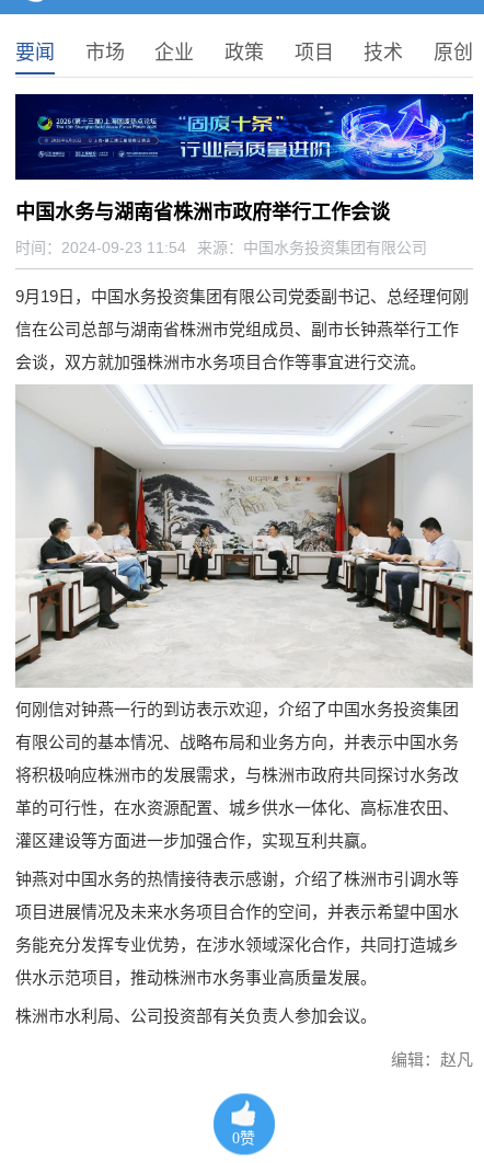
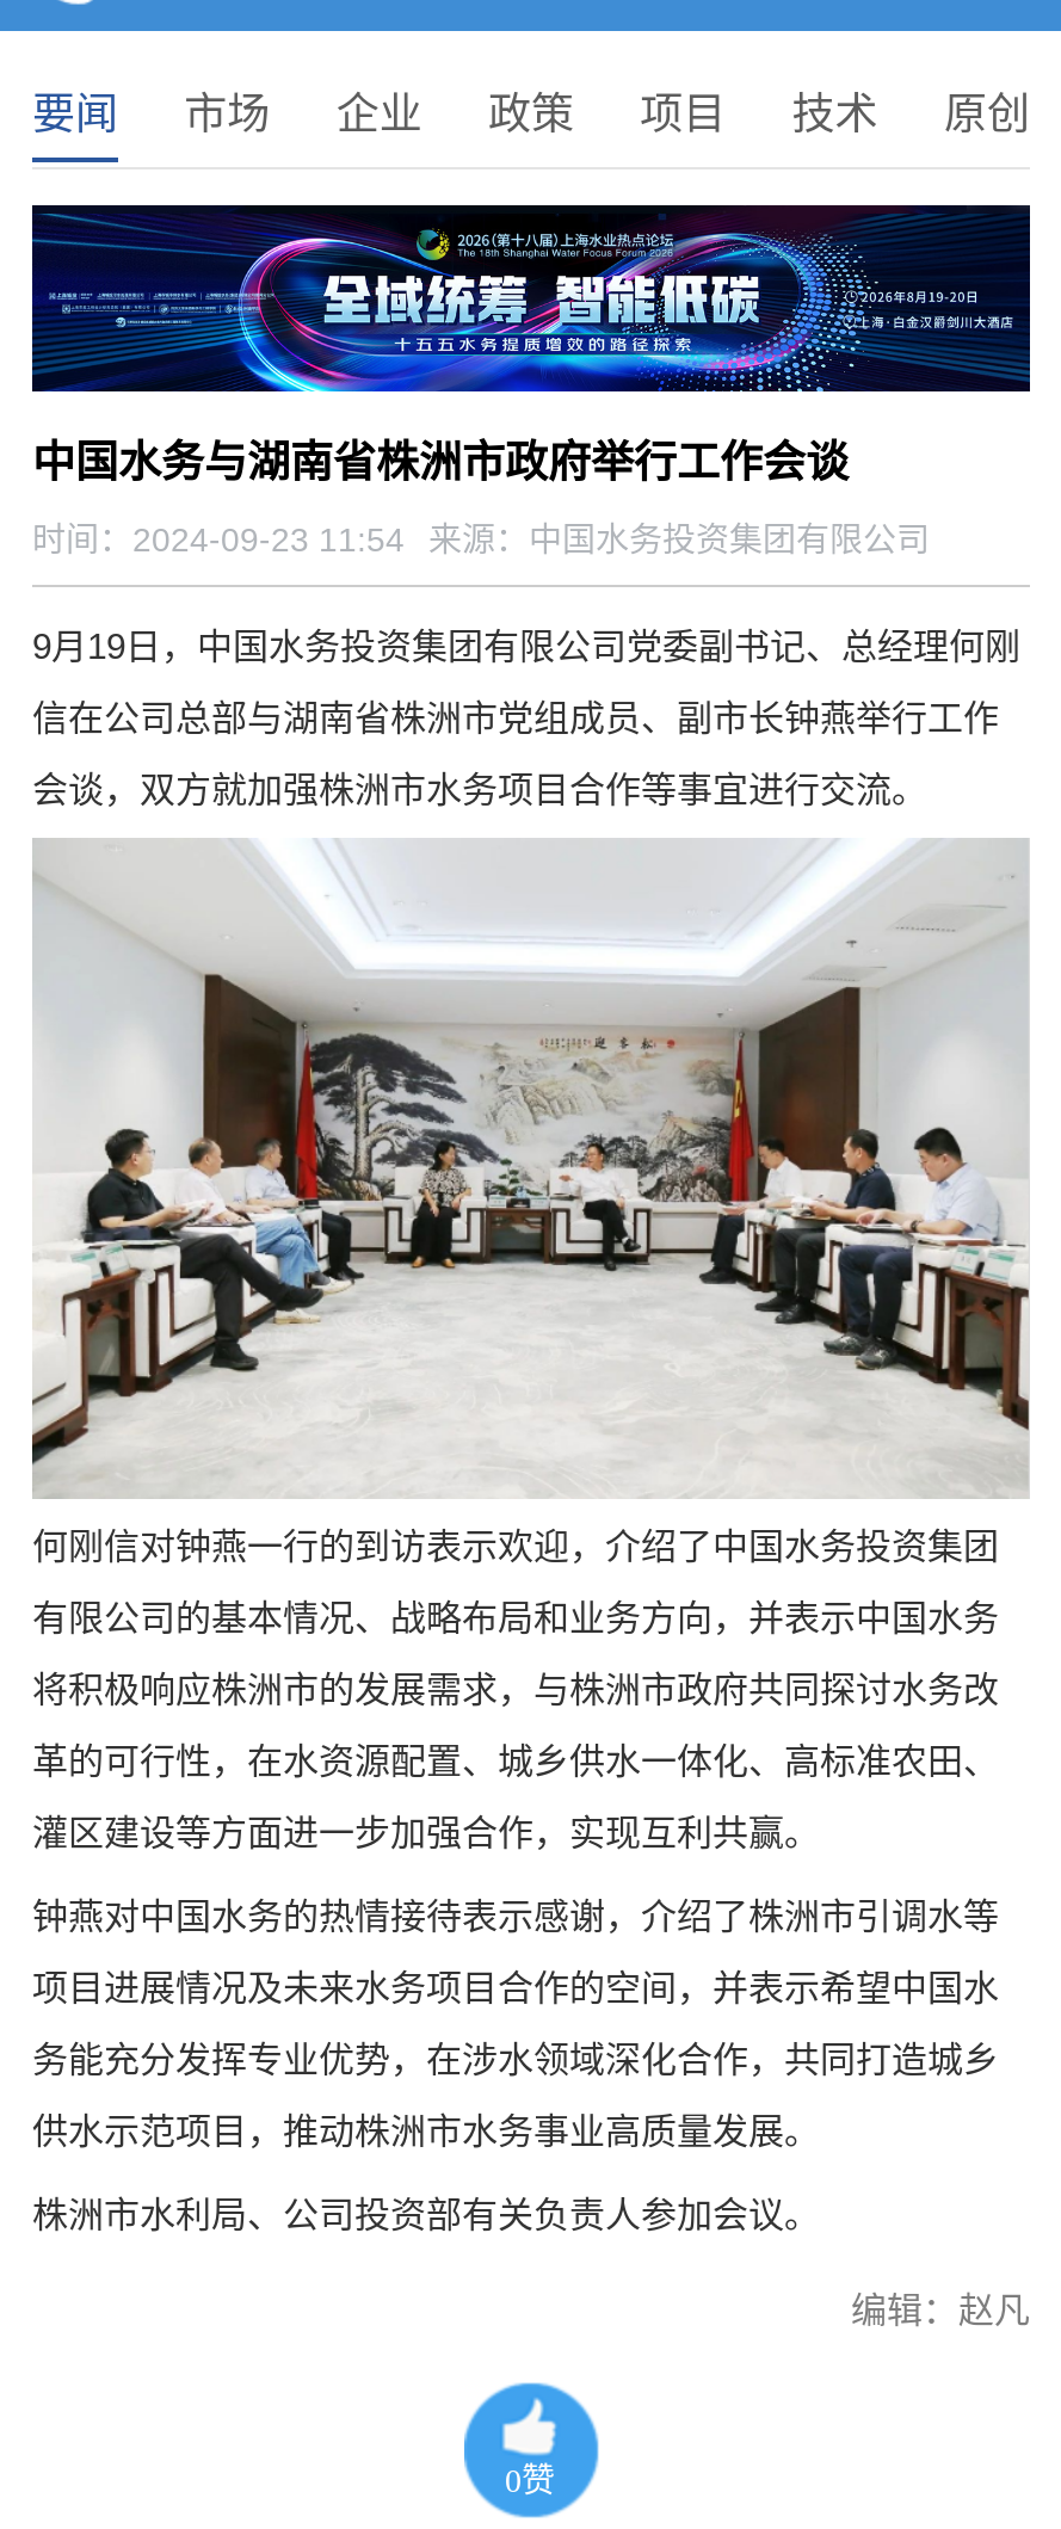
[18,94,474,181] [image] -> [32,205,1032,394] [image]

